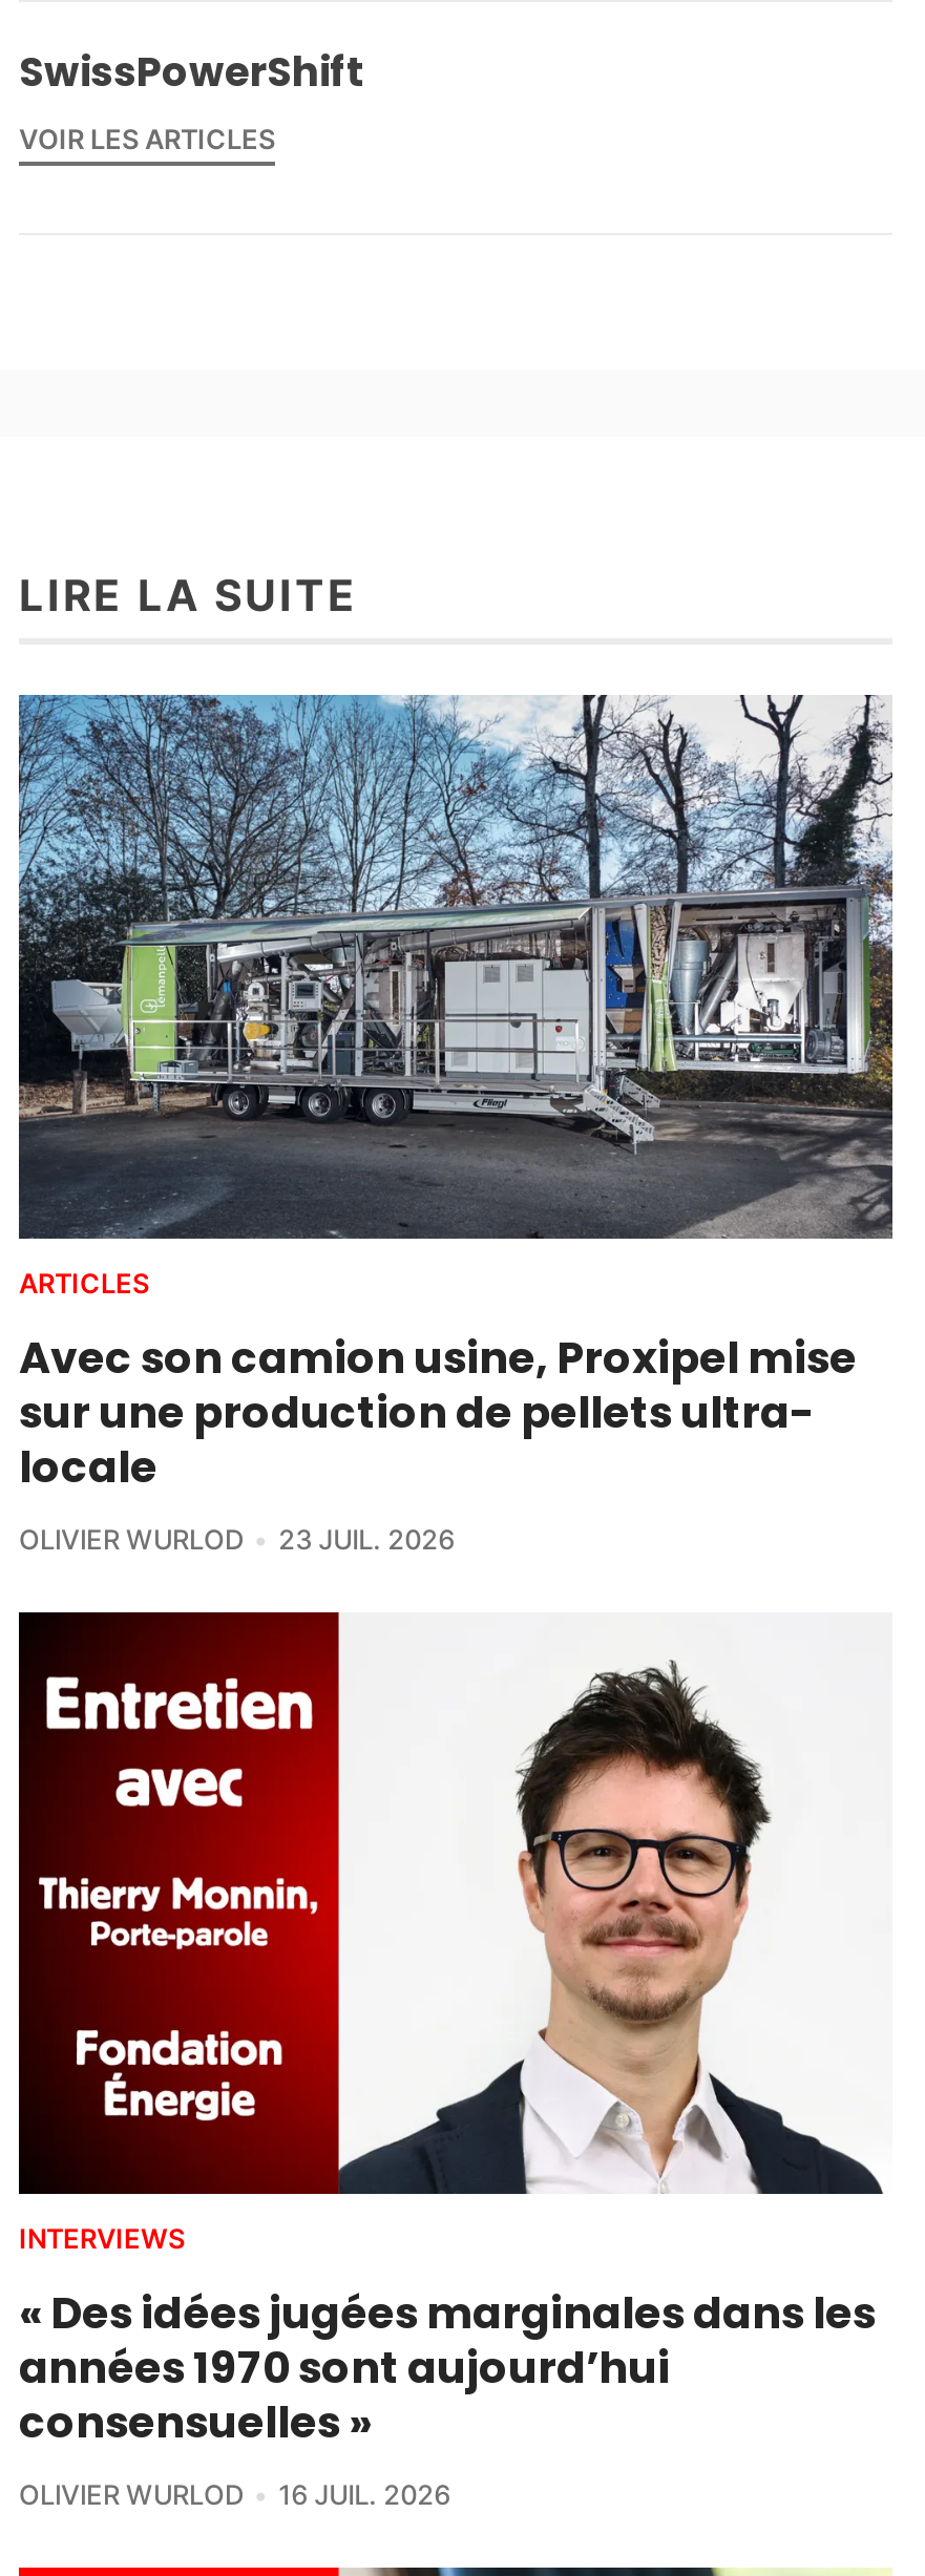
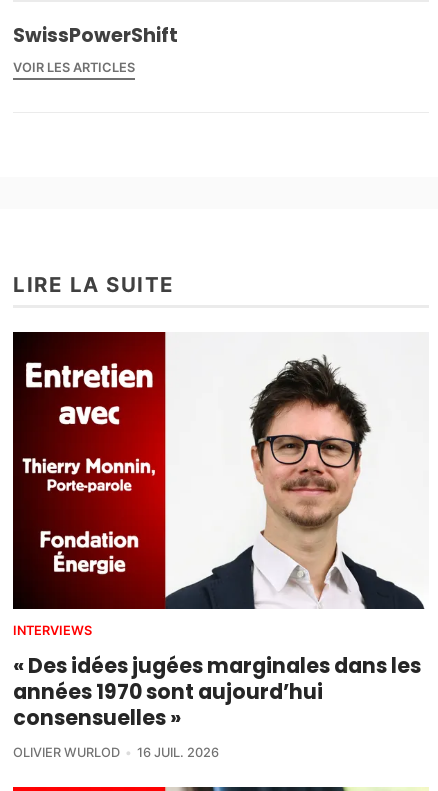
[17,693,895,1555] [image] | ARTICLES | Avec son camion usine, Proxipel mise | sur une production de pellets ultra- | locale | OLIVIER WURLOD | 23 JUIL. 2026 -> none

